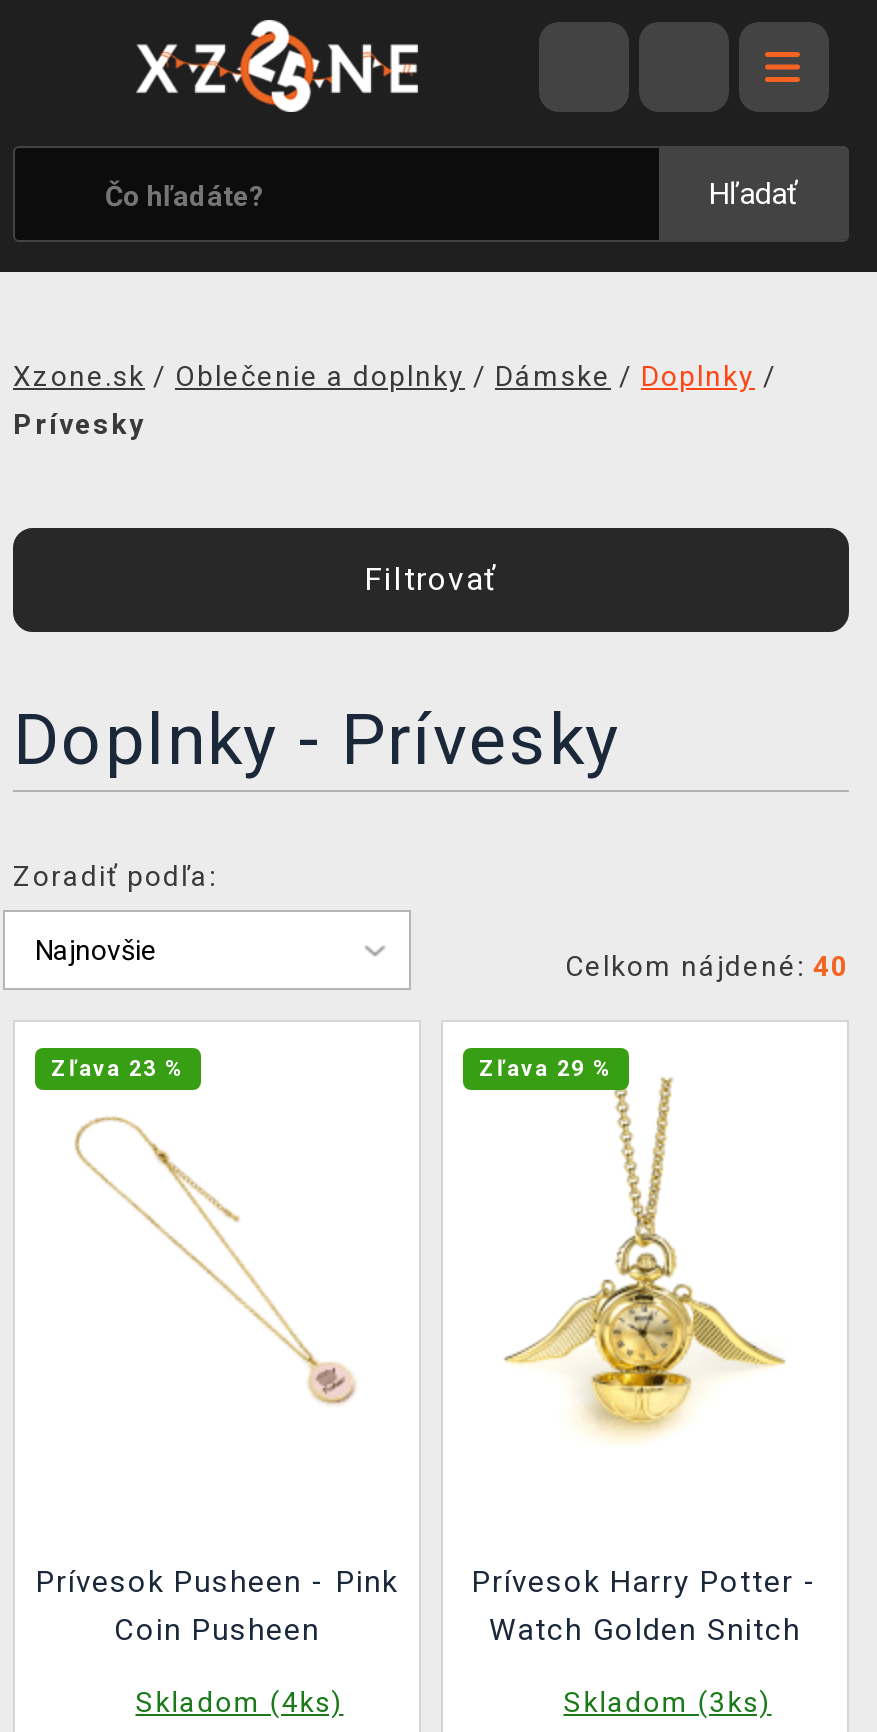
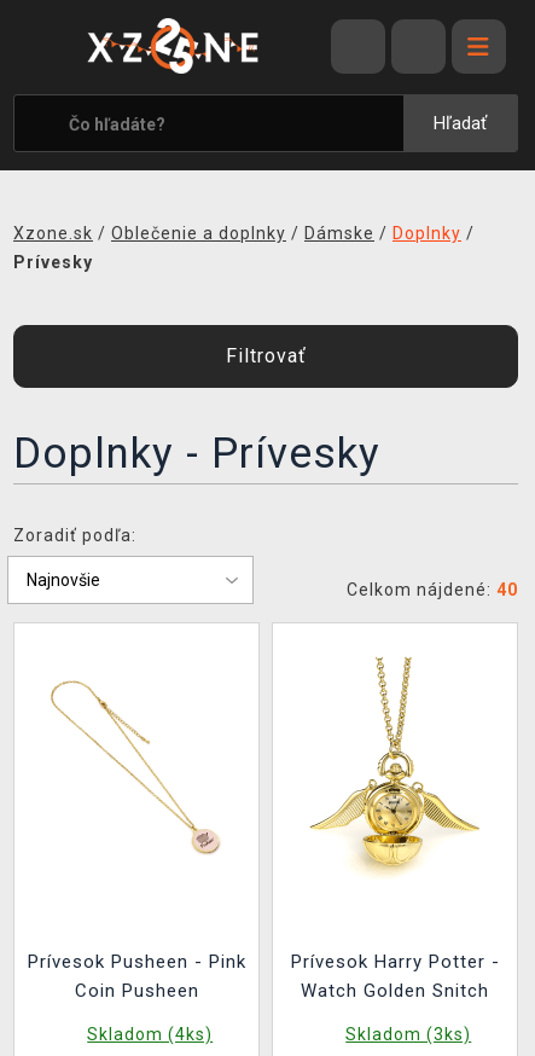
[51,1056,185,1082] Zľava 23 % -> none
[479,1056,613,1082] Zľava 29 % -> none

